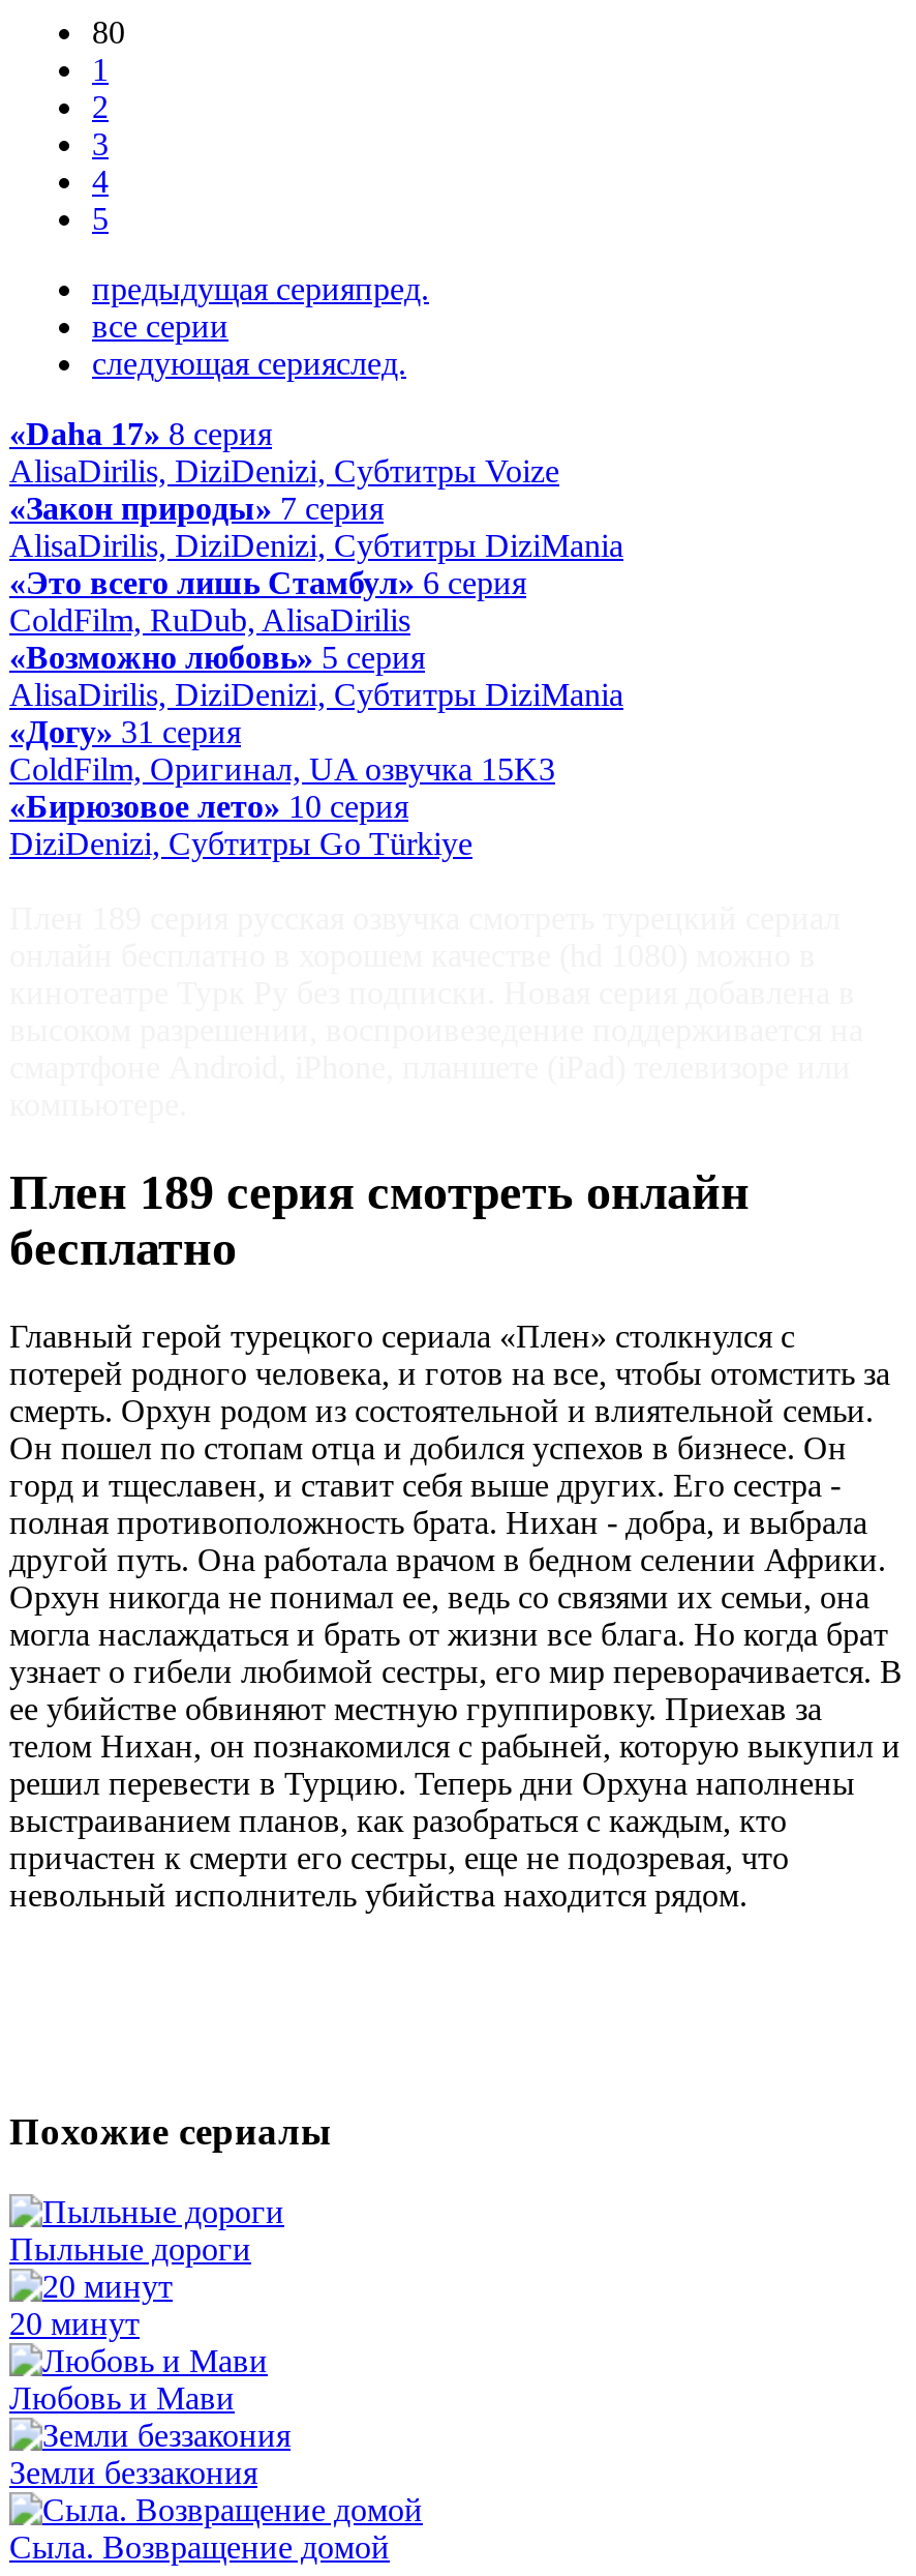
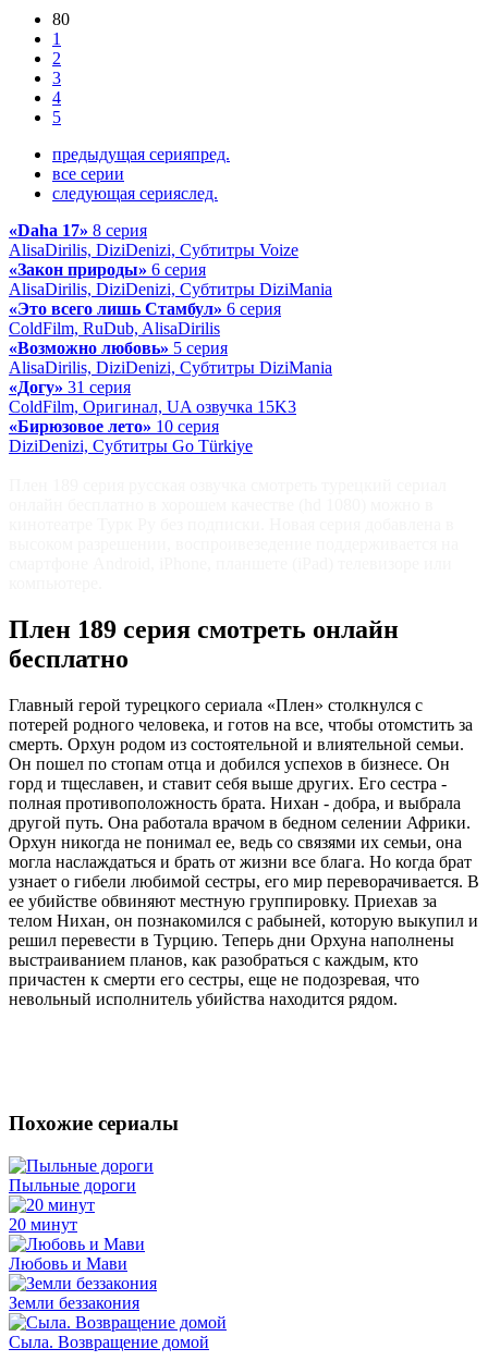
[9,490,384,526] «Закон природы» 7 серия -> [9,260,206,279] «Закон природы» 6 серия

